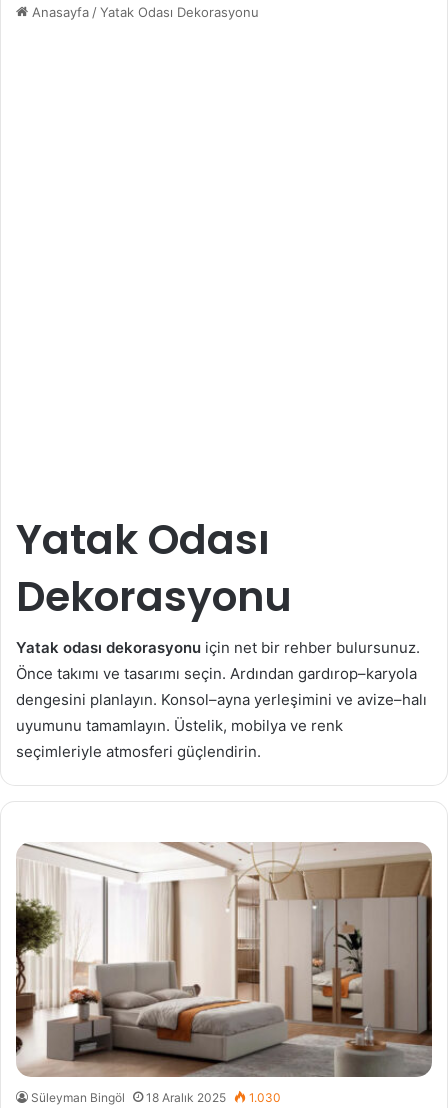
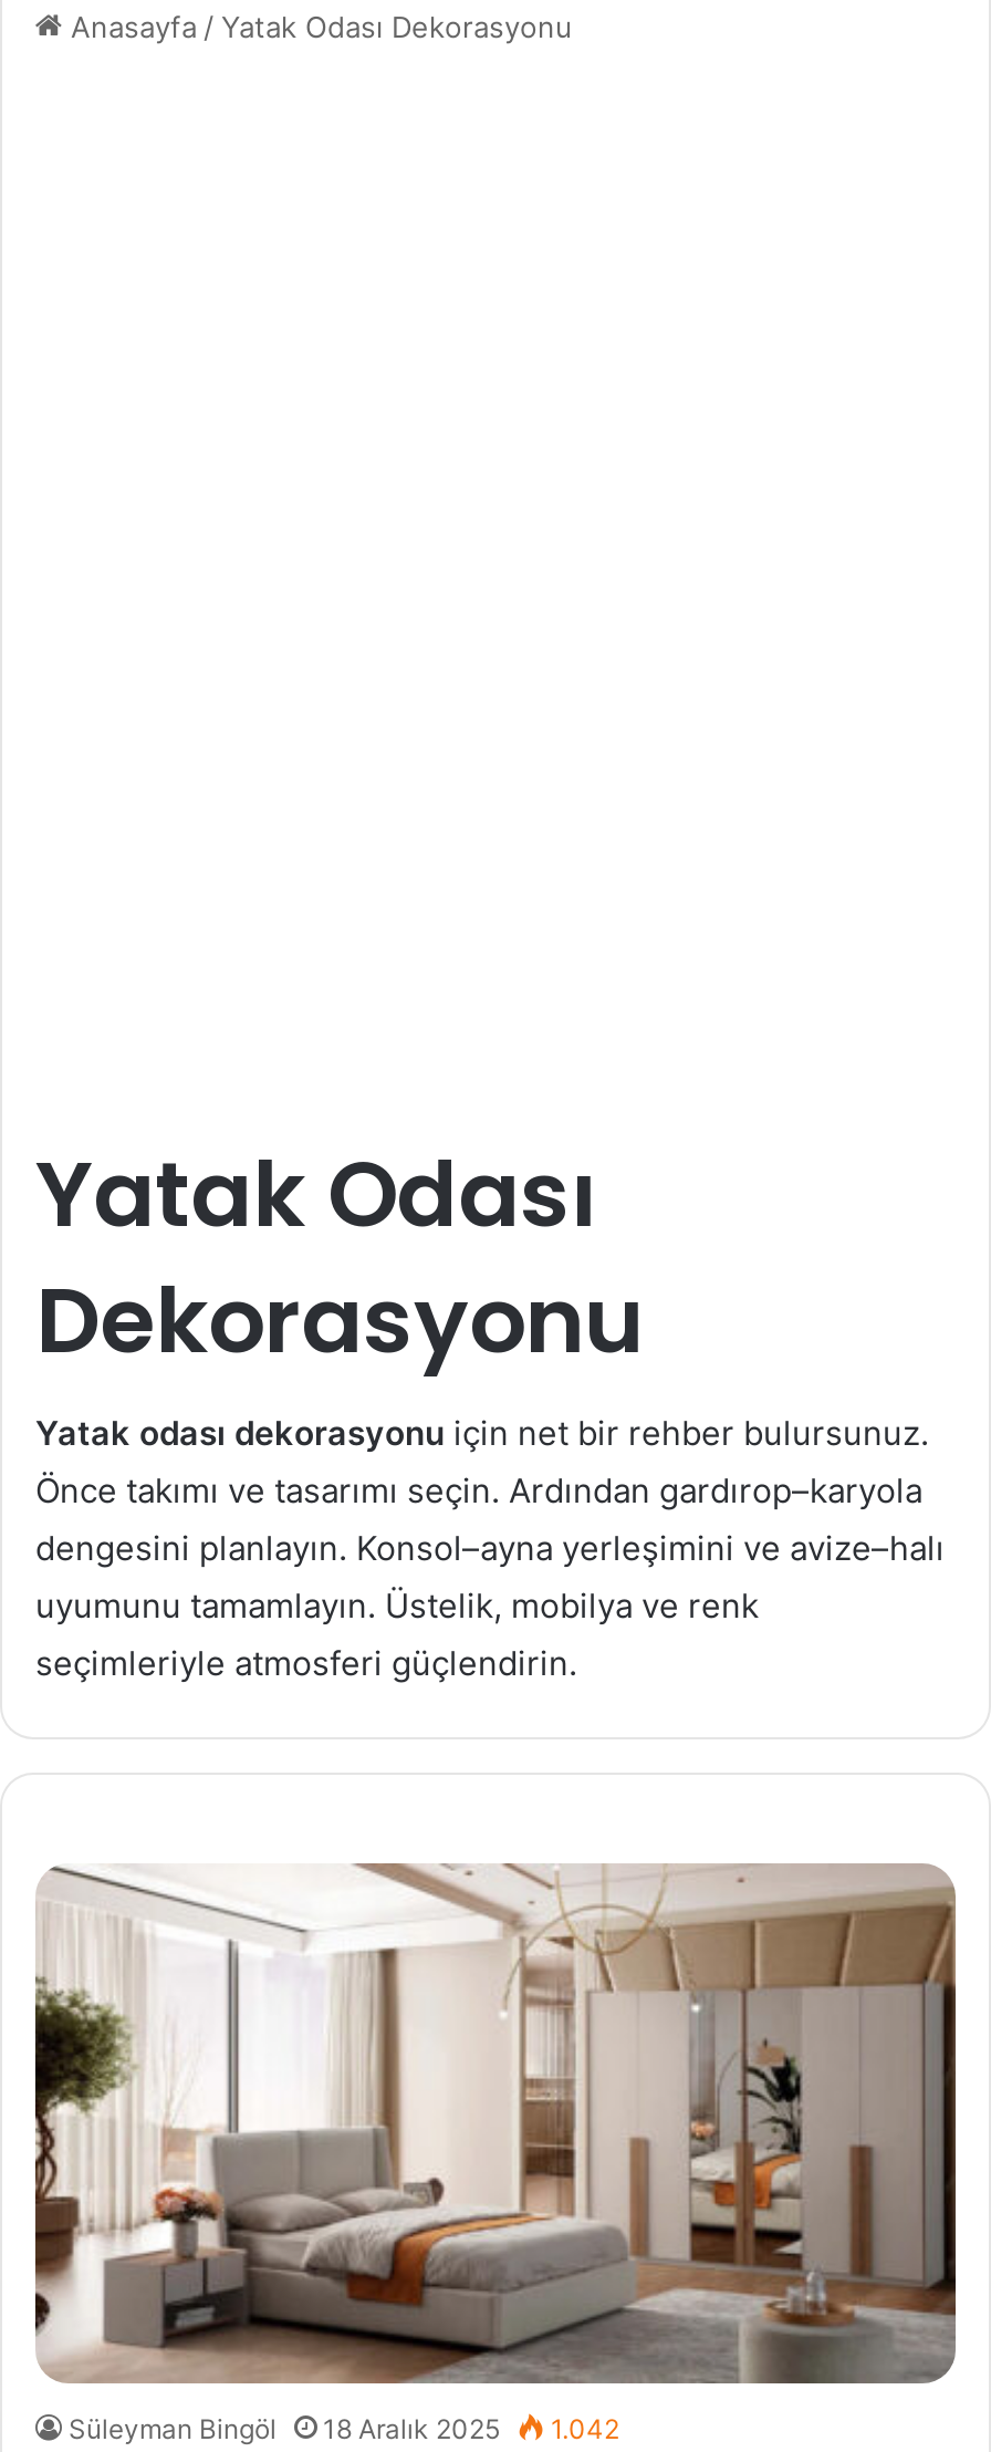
[31,1090,281,1105] Süleyman Bingöl 18 Aralık 2025 1.030 -> [69,2412,619,2445] Süleyman Bingöl 18 Aralık 2025 1.042

